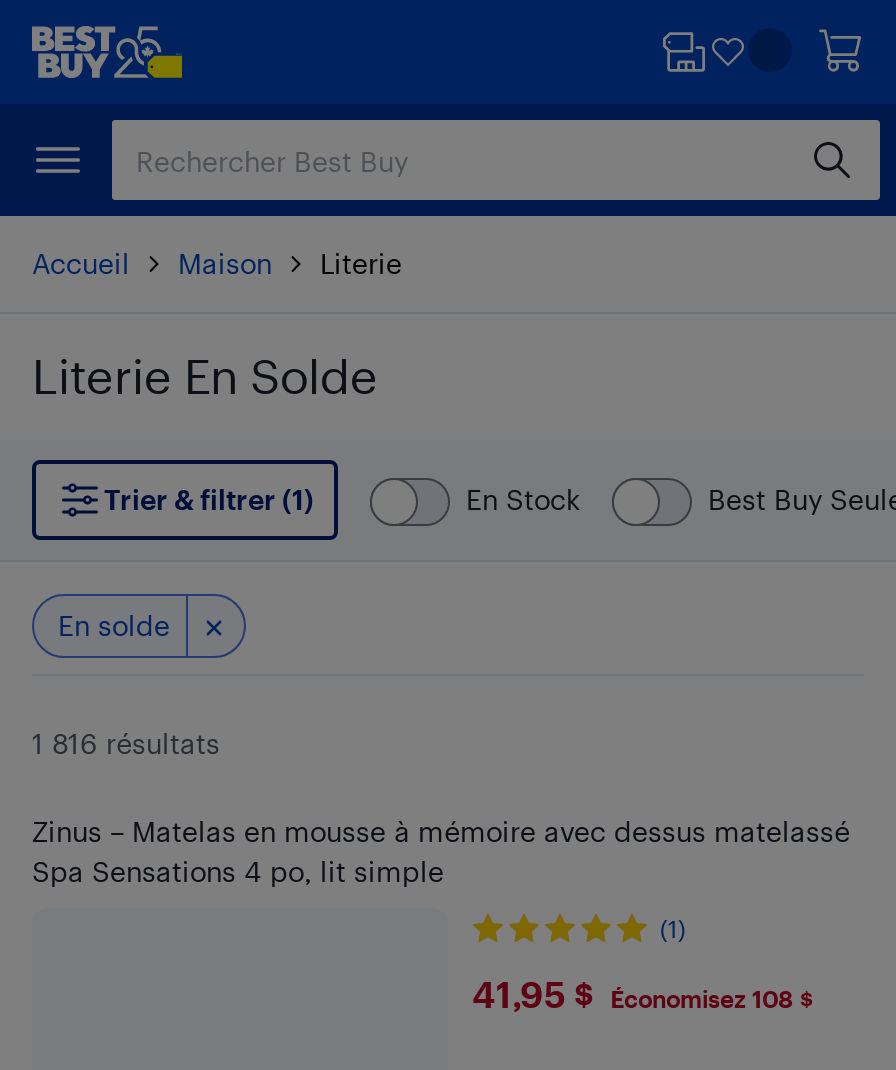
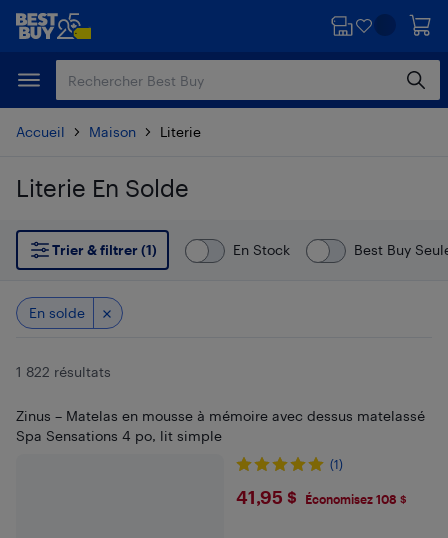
[32,726,220,760] 1 816 résultats -> [16,363,111,380] 1 822 résultats

